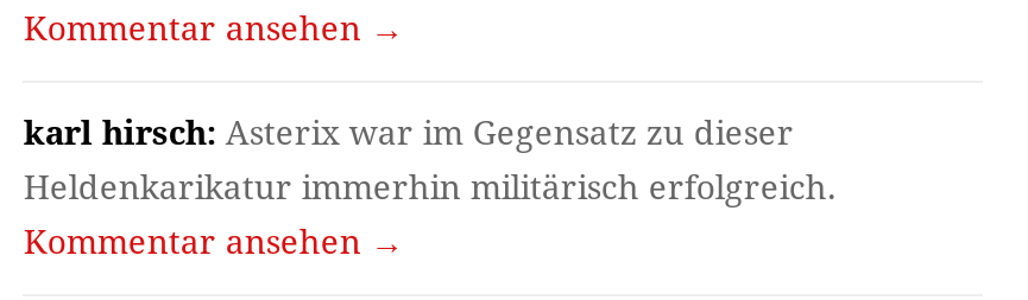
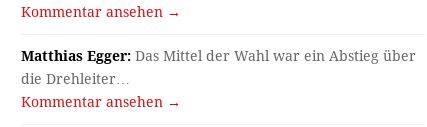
[24,113,836,205] karl hirsch: Asterix war im Gegensatz zu dieser | Heldenkarikatur immerhin militärisch erfolgreich. -> [21,47,416,86] Matthias Egger: Das Mittel der Wahl war ein Abstieg über | die Drehleiter…

